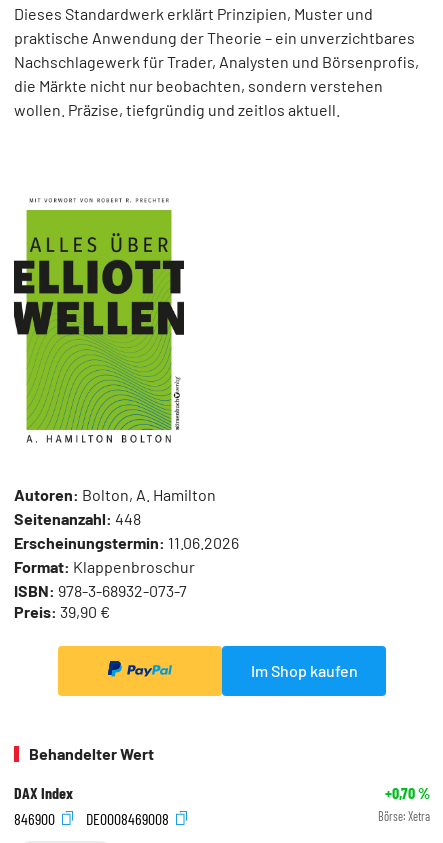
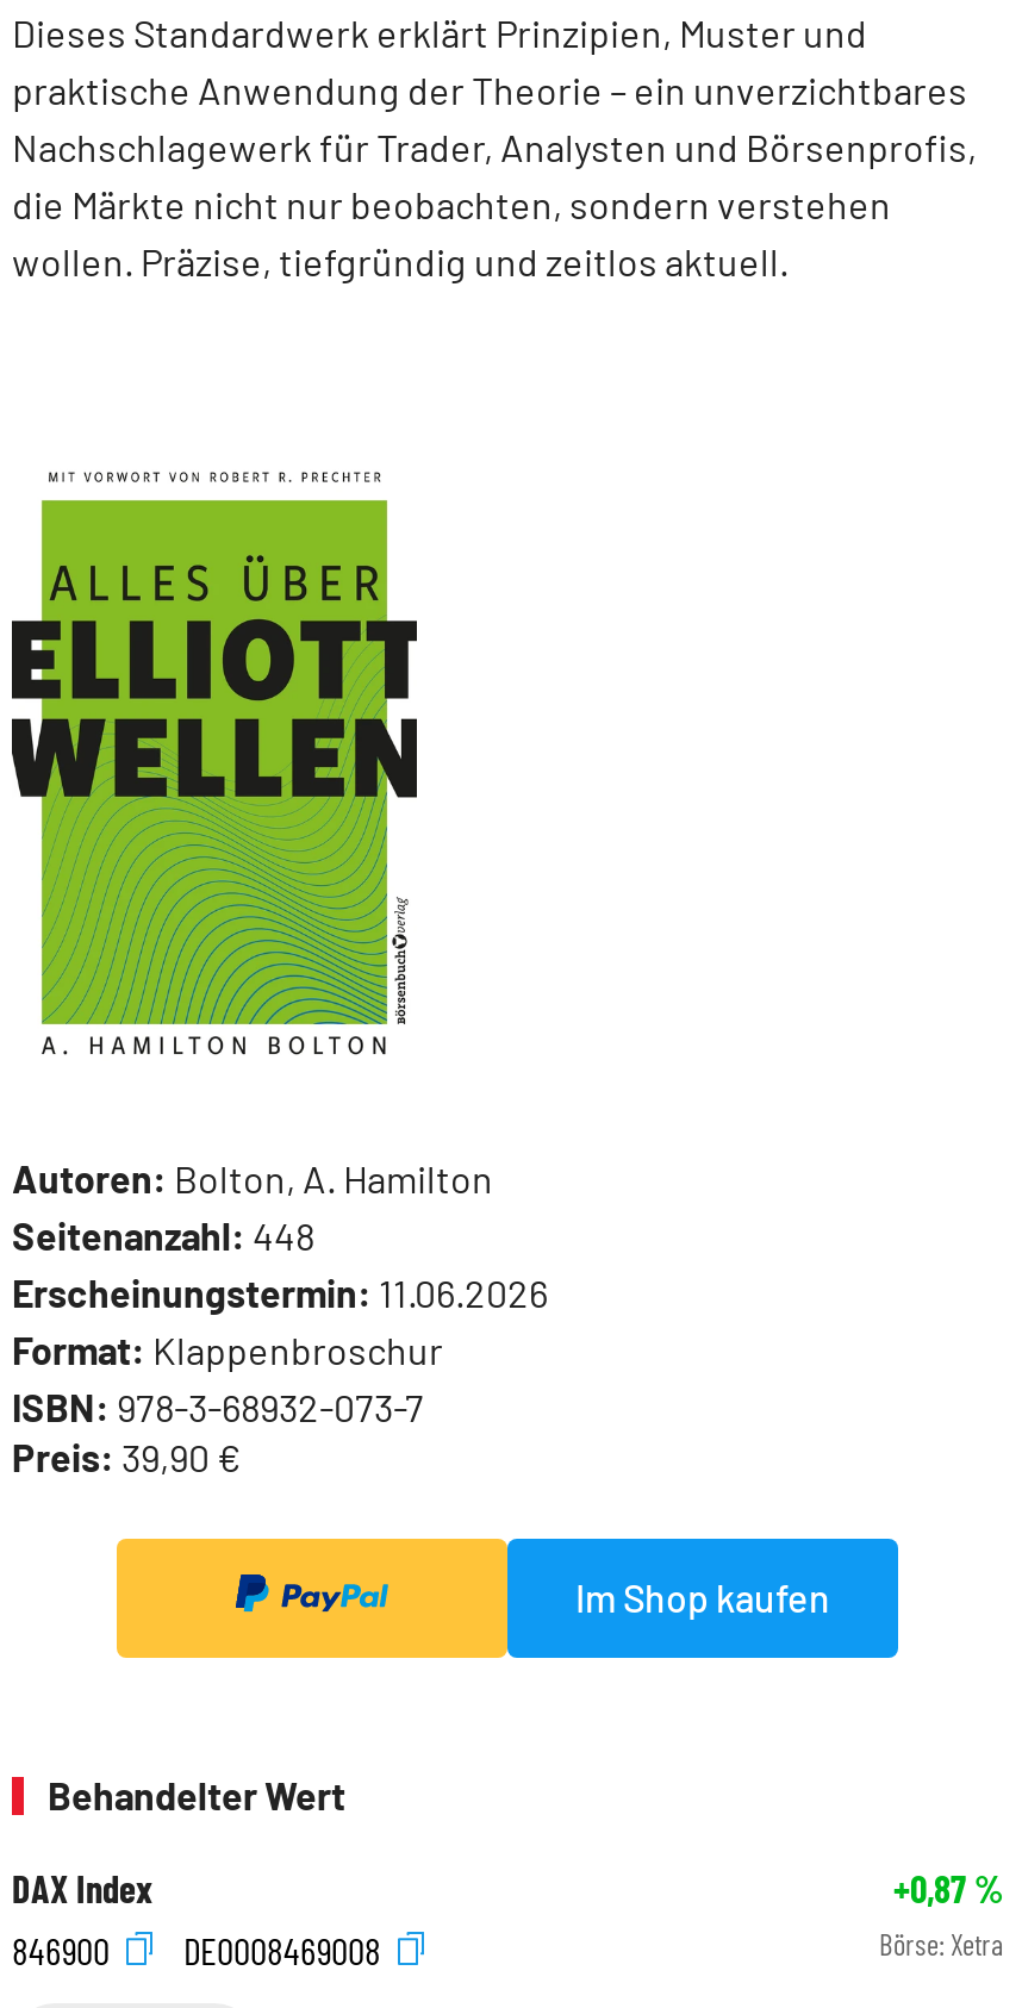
[385,783,430,802] +0,70% -> [893,1866,1003,1911] +0,87%

